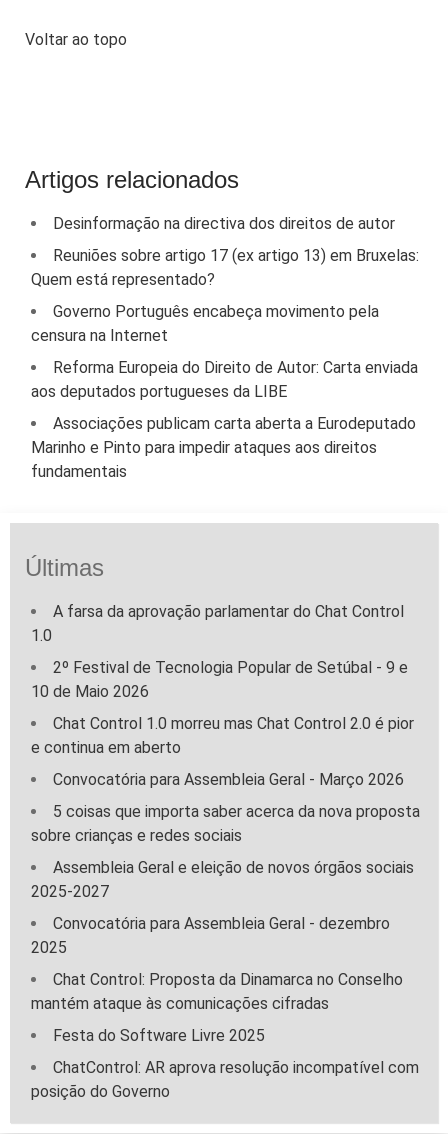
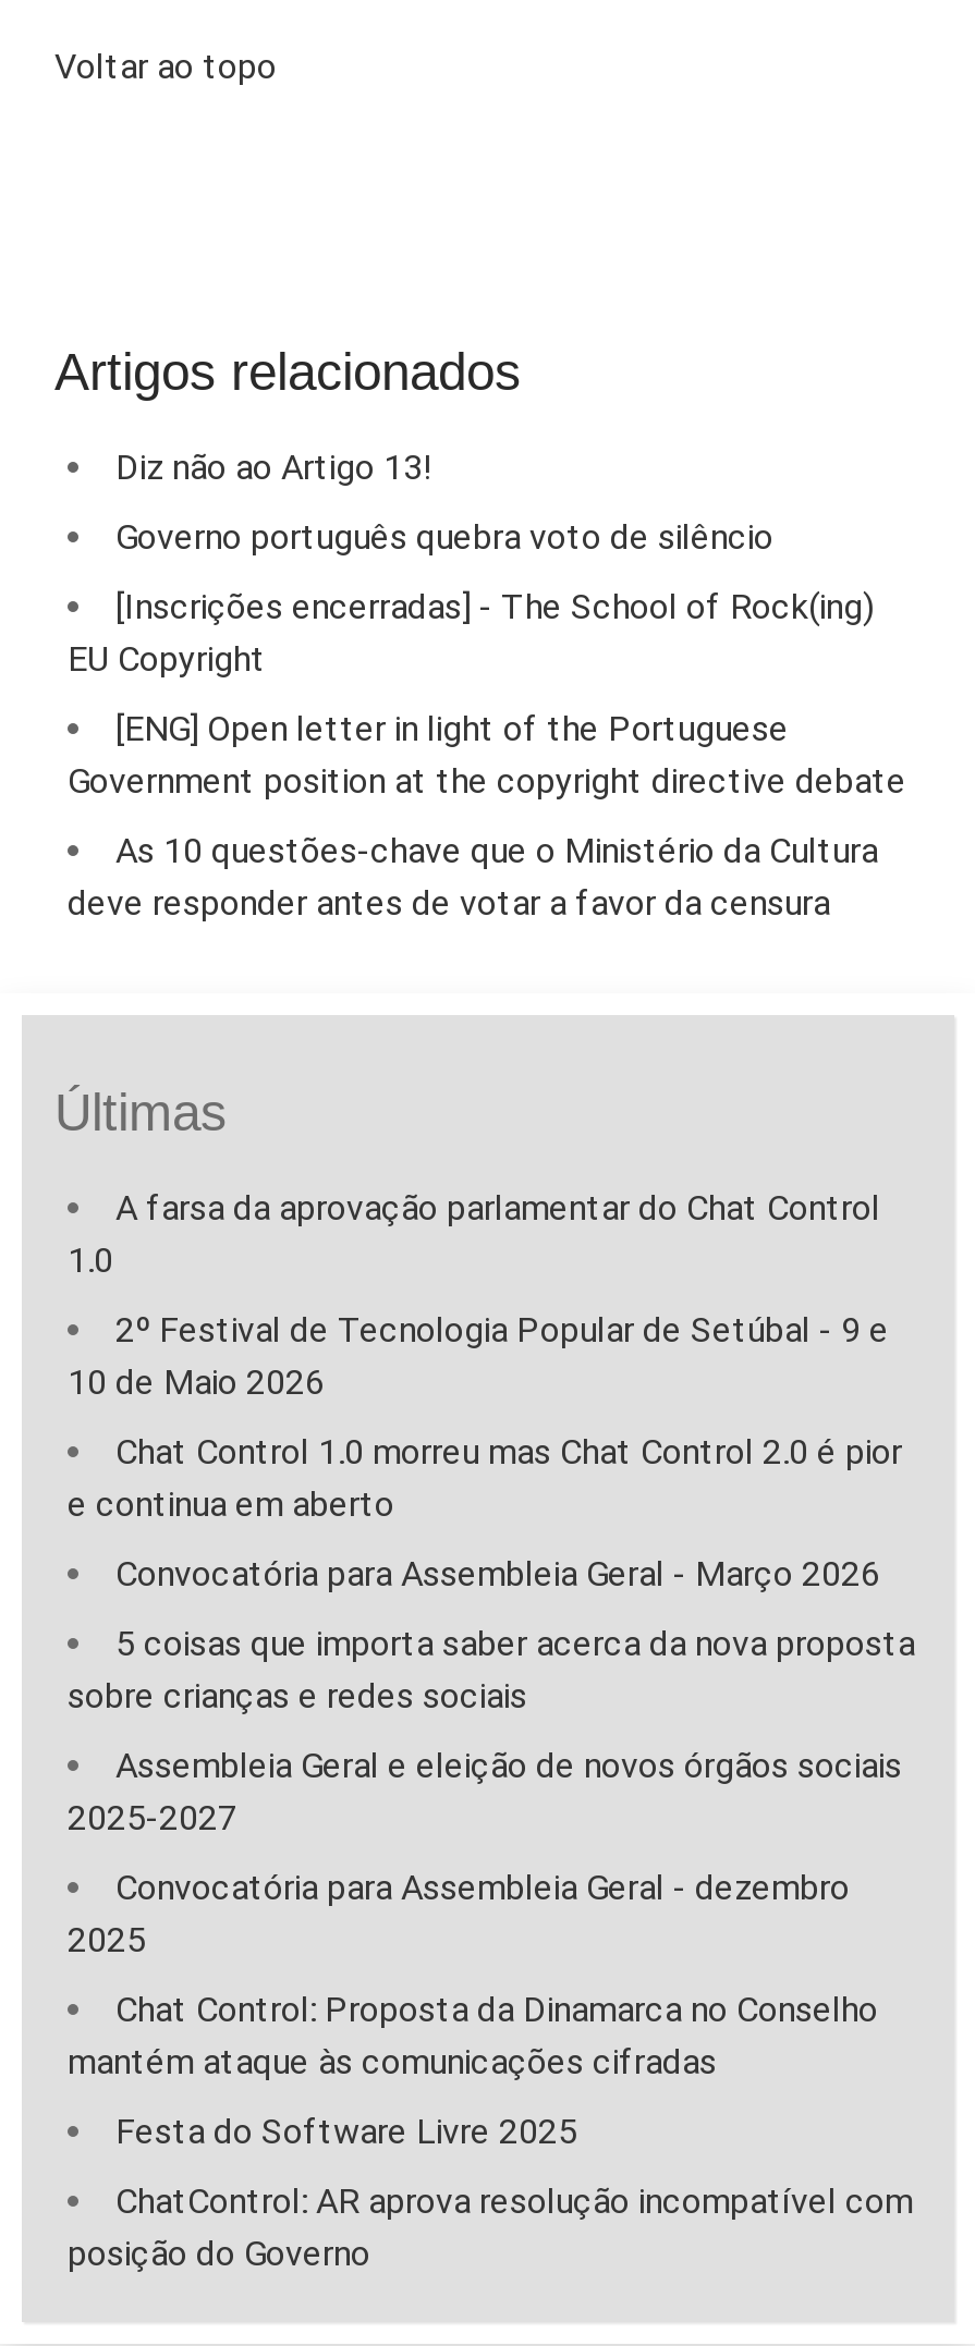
[53,214,395,233] Desinformação na directiva dos direitos de autor -> [115,446,434,487] Diz não ao Artigo 13!
[31,246,419,289] Reuniões sobre artigo 17 (ex artigo 13) em Bruxelas: | Quem está representado? -> [115,516,773,557] Governo português quebra voto de silêncio
[31,302,379,345] Governo Português encabeça movimento pela | censura na Internet -> [68,586,874,679] [Inscrições encerradas] - The School of Rock(ing) | EU Copyright
[31,358,418,401] Reforma Europeia do Direito de Autor: Carta enviada | aos deputados portugueses da LIBE -> [68,708,906,801] [ENG] Open letter in light of the Portuguese | Government position at the copyright directive debate
[31,414,416,481] Associações publicam carta aberta a Eurodeputado | Marinho e Pinto para impedir ataques aos direitos | fundamentais -> [68,829,878,923] As 10 questões-chave que o Ministério da Cultura | deve responder antes de votar a favor da censura

